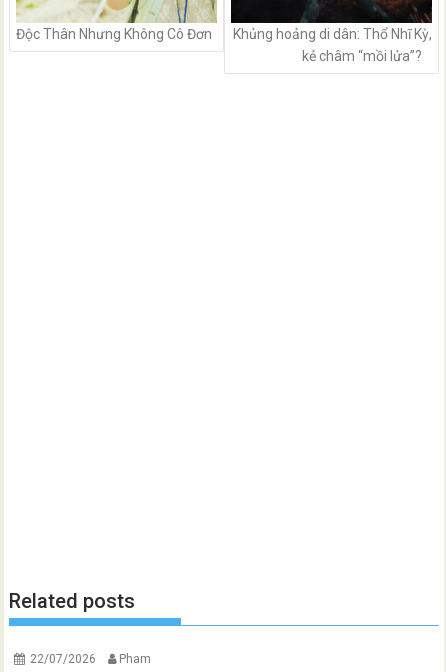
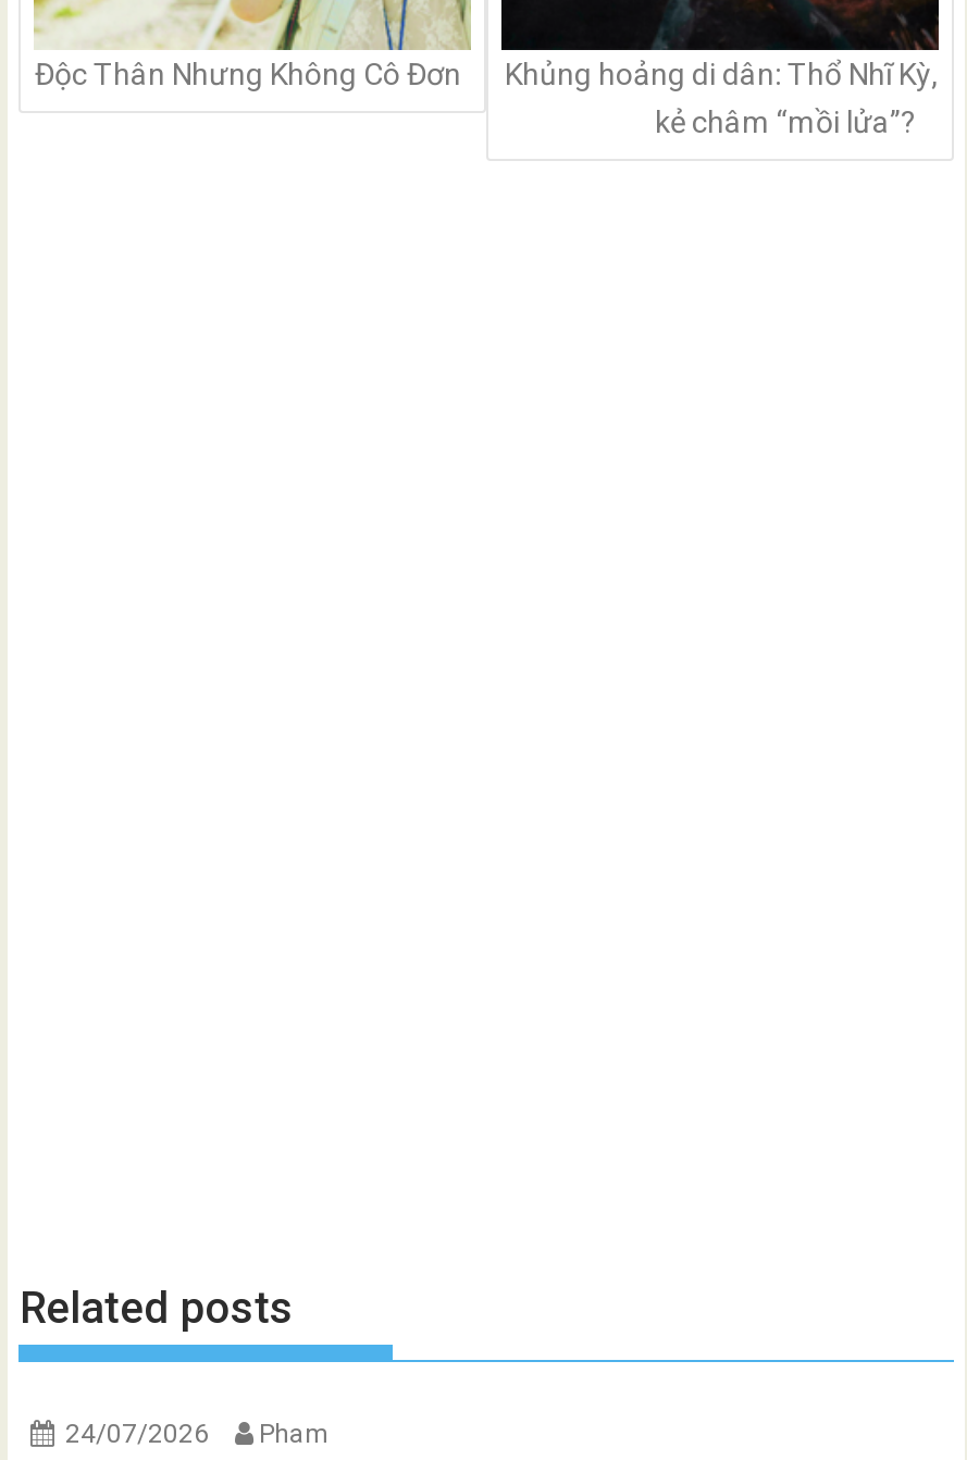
[30,652,151,666] 22/07/2026 Pham -> [65,1419,328,1450] 24/07/2026 Pham

